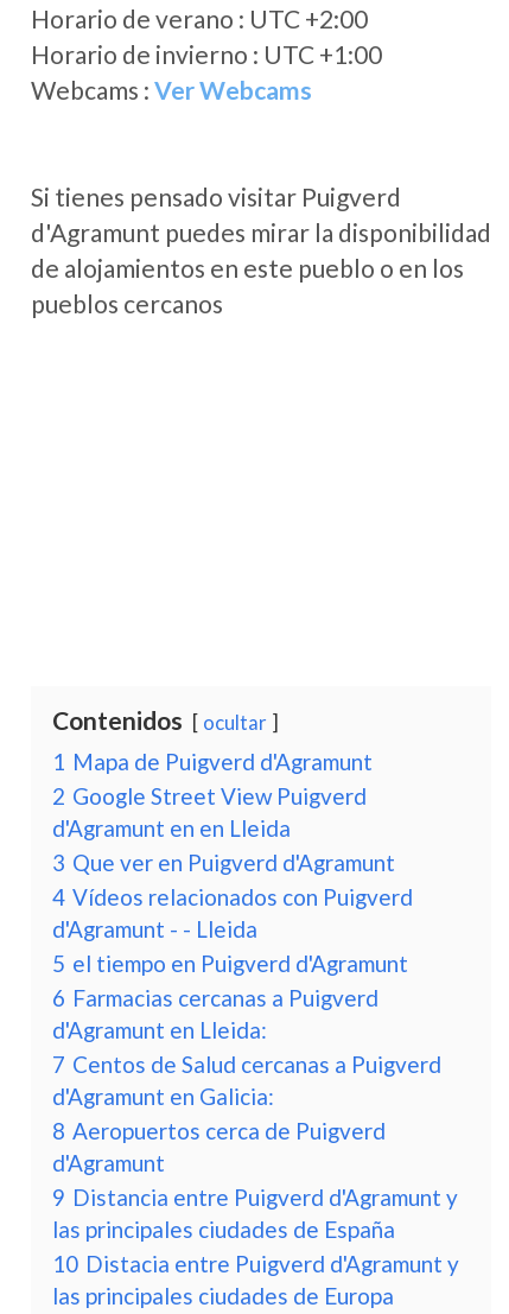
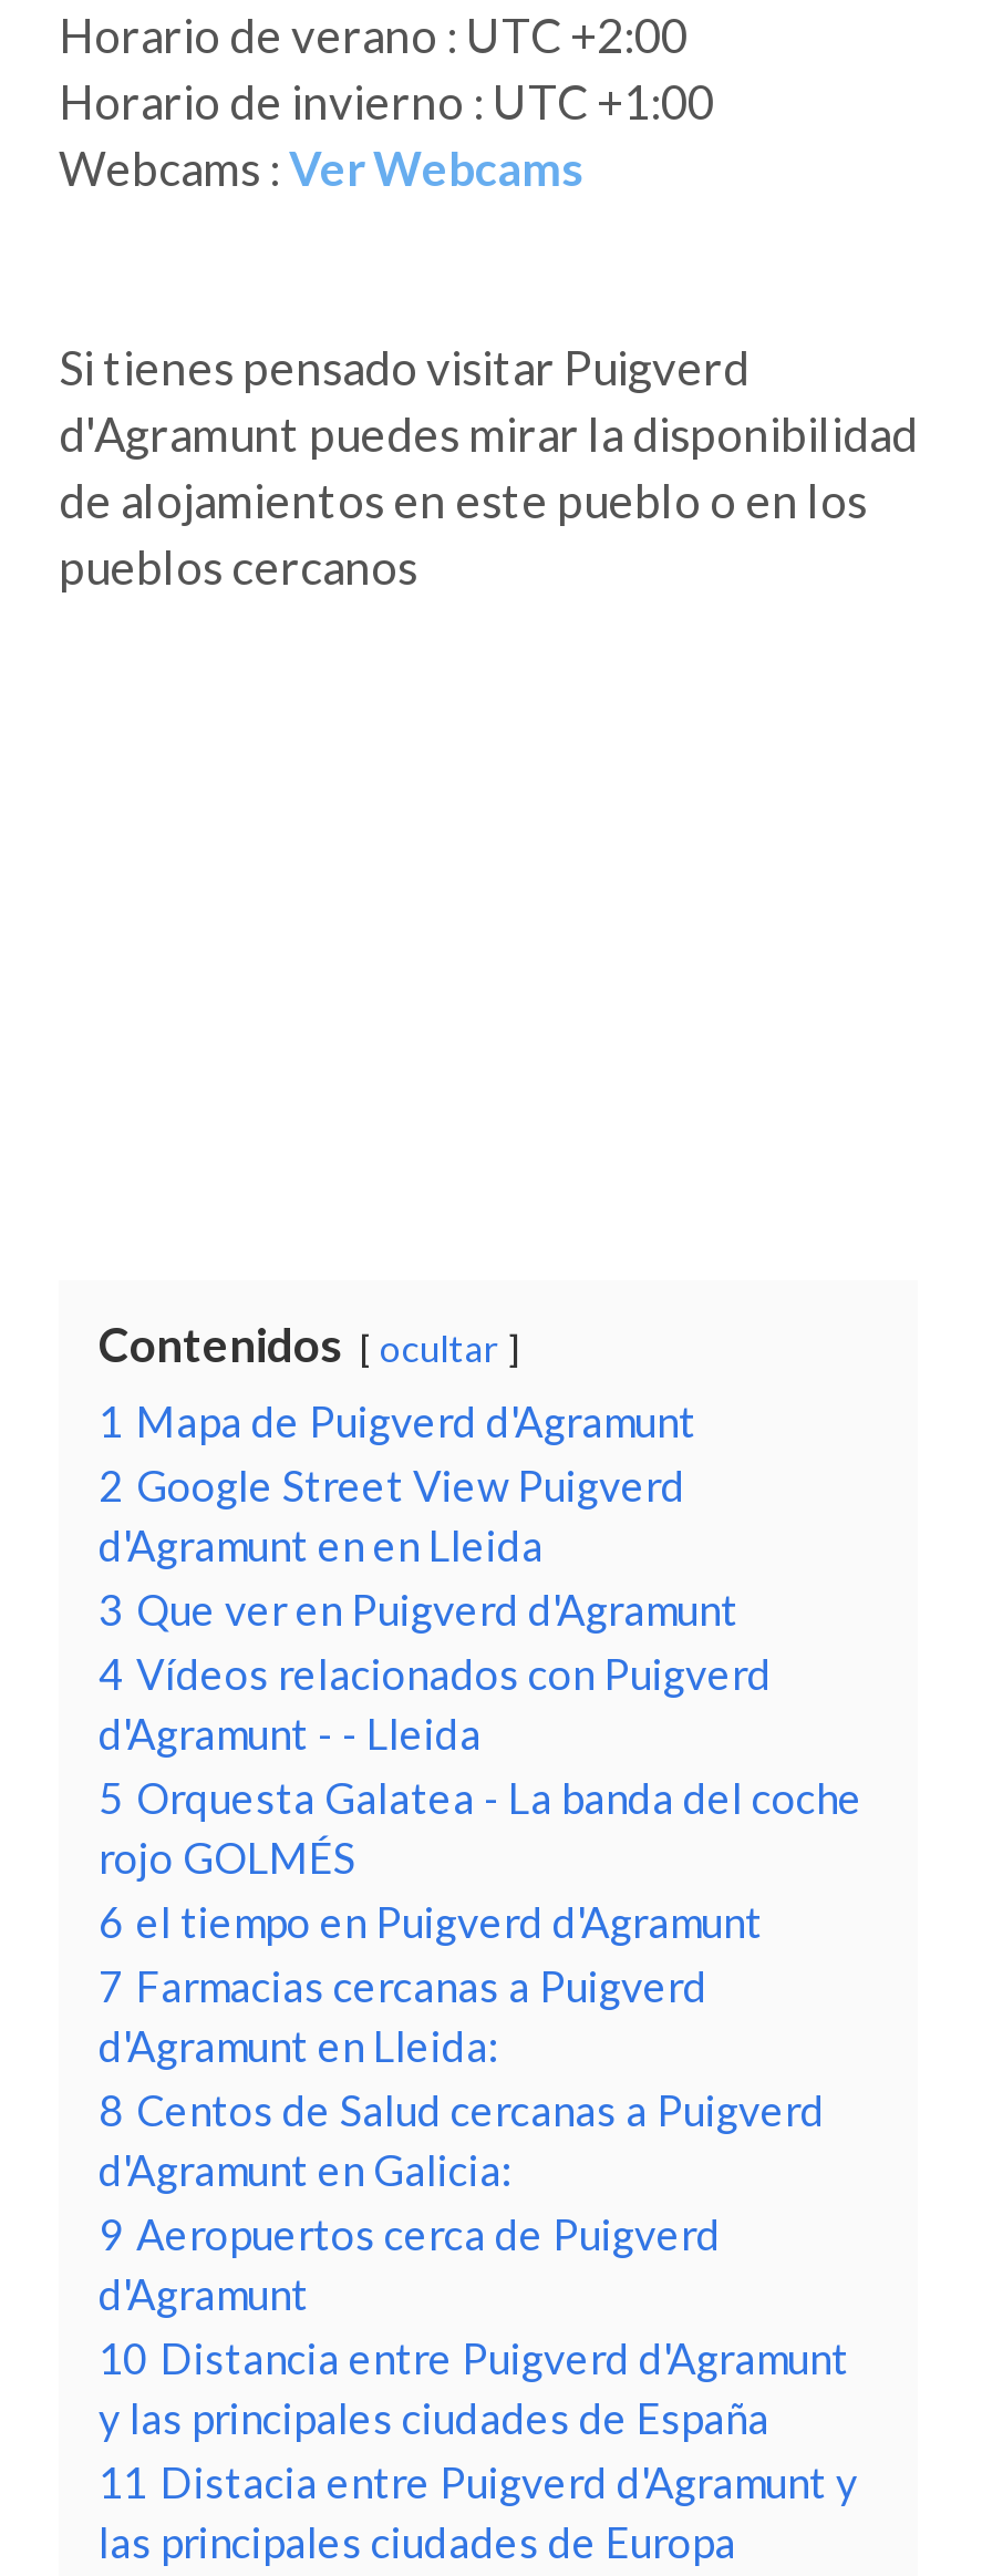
[52,950,408,1011] 5 el tiempo en Puigverd d'Agramunt | 6 Farmacias cercanas a Puigverd -> [99,1772,862,2011] 5 Orquesta Galatea - La banda del coche | rojo GOLMÉS | 6 el tiempo en Puigverd d'Agramunt | 7 Farmacias cercanas a Puigverd
[52,1050,441,1078] 7 Centos de Salud cercanas a Puigverd -> [99,2084,825,2135] 8 Centos de Salud cercanas a Puigverd
[52,1117,386,1144] 8 Aeropuertos cerca de Puigverd -> [99,2208,721,2259] 9 Aeropuertos cerca de Puigverd
[52,1183,459,1277] 9 Distancia entre Puigverd d'Agramunt y | las principales ciudades de España | 10 Distacia entre Puigverd d'Agramunt y -> [99,2332,858,2507] 10 Distancia entre Puigverd d'Agramunt | y las principales ciudades de España | 11 Distacia entre Puigverd d'Agramunt y

